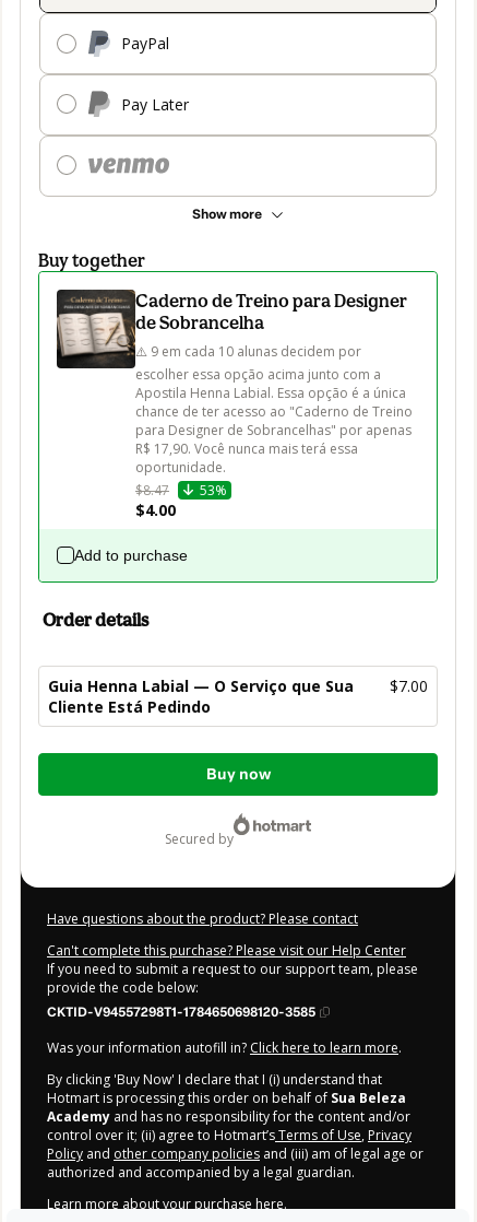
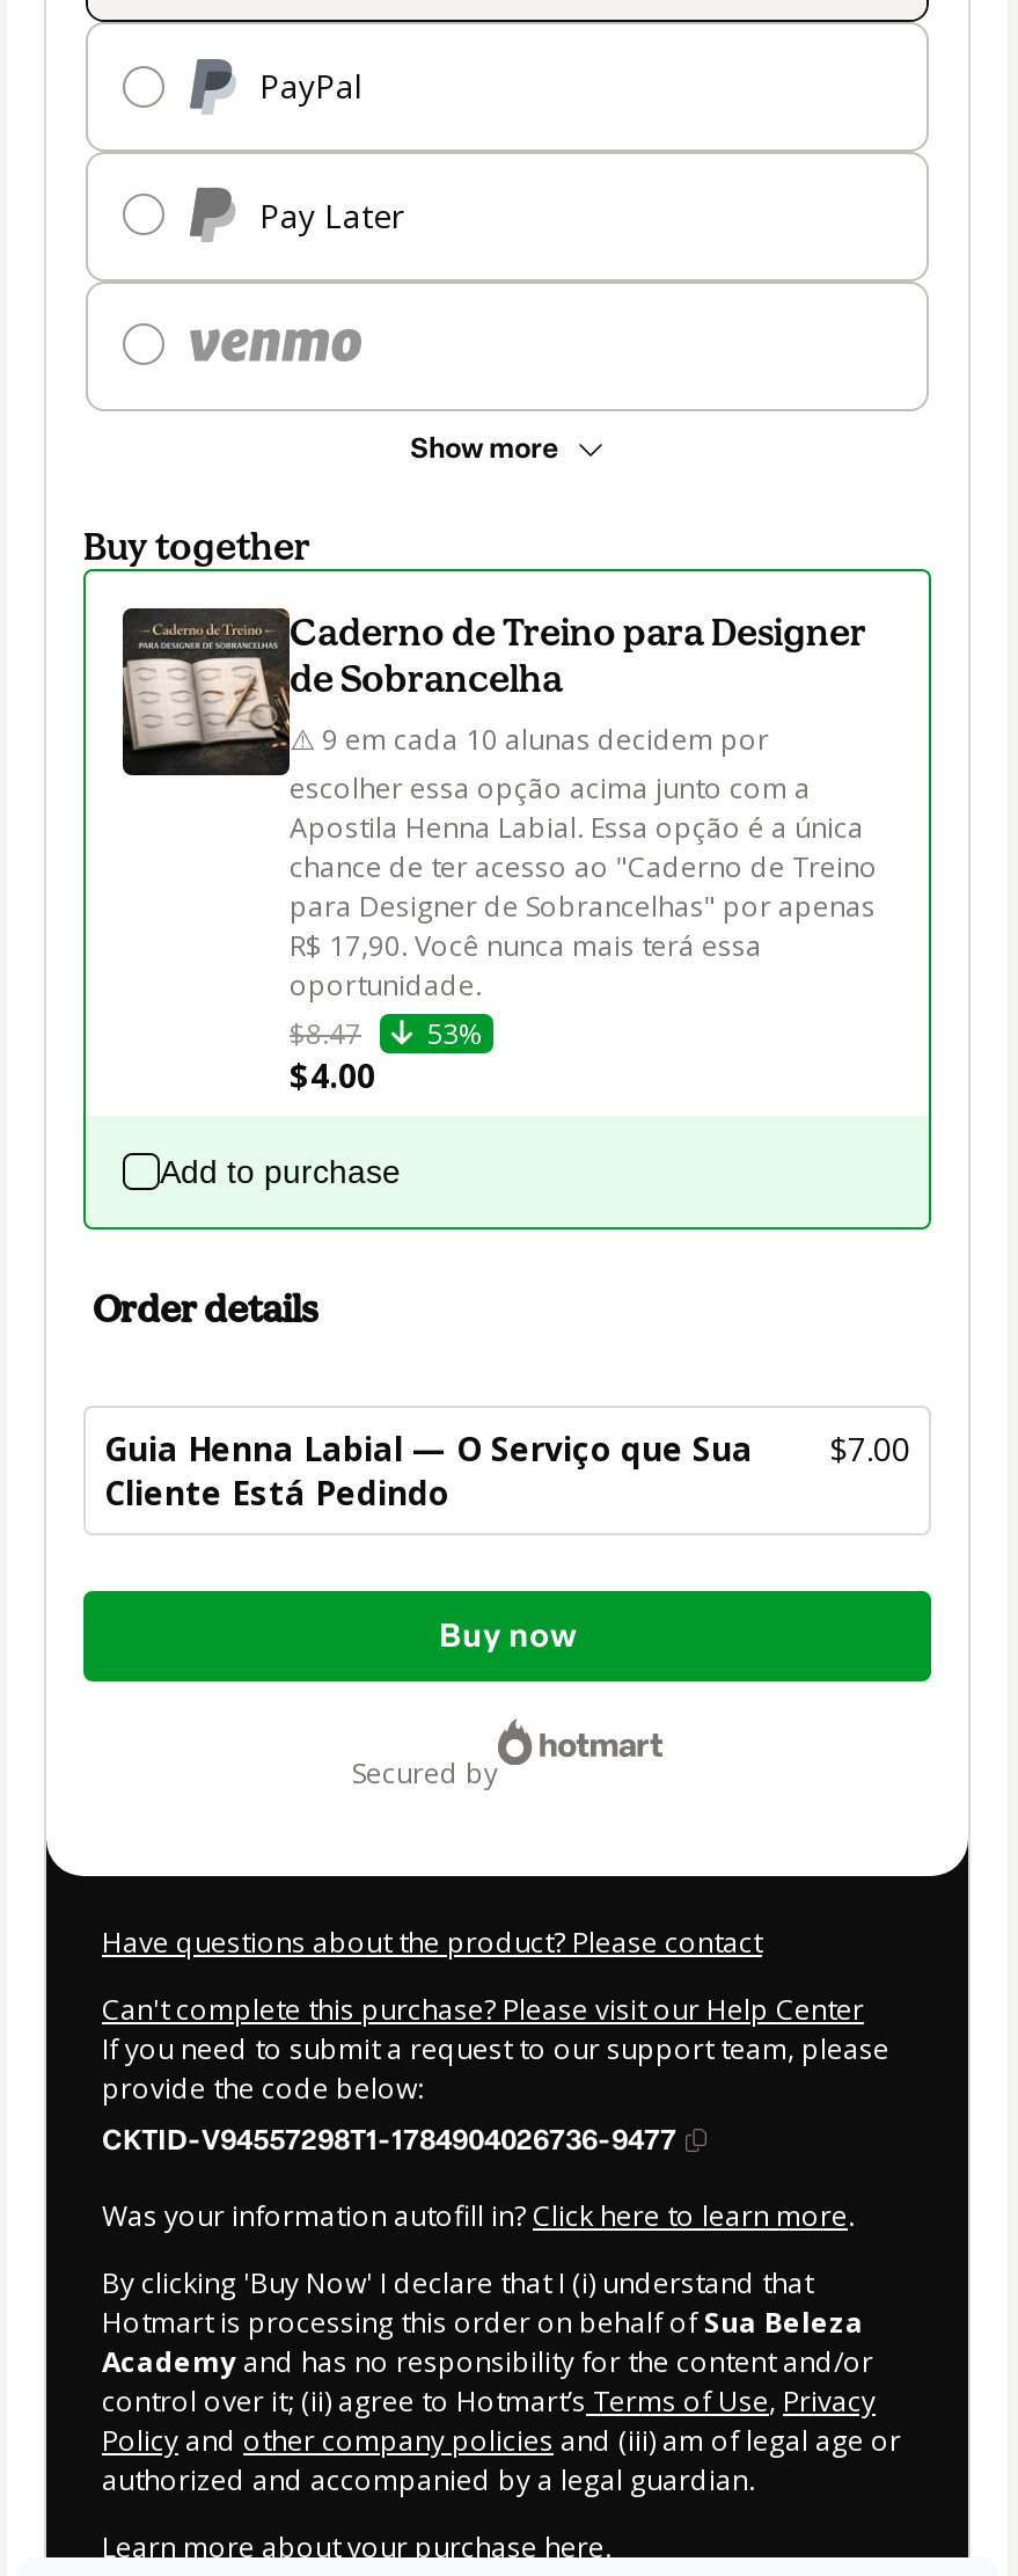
[47,1004,315,1019] CKTID-V94557298T1-1784650698120-3585 -> [102,2123,676,2156] CKTID-V94557298T1-1784904026736-9477

